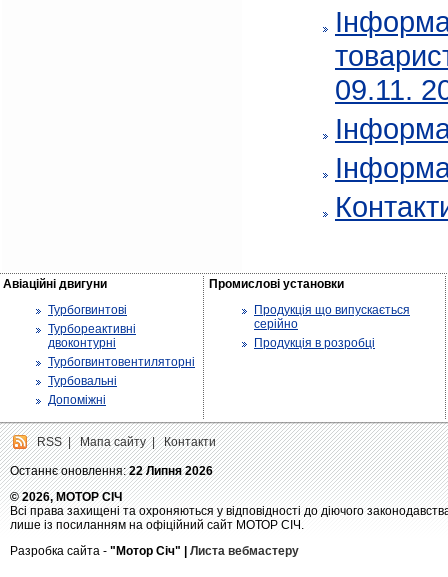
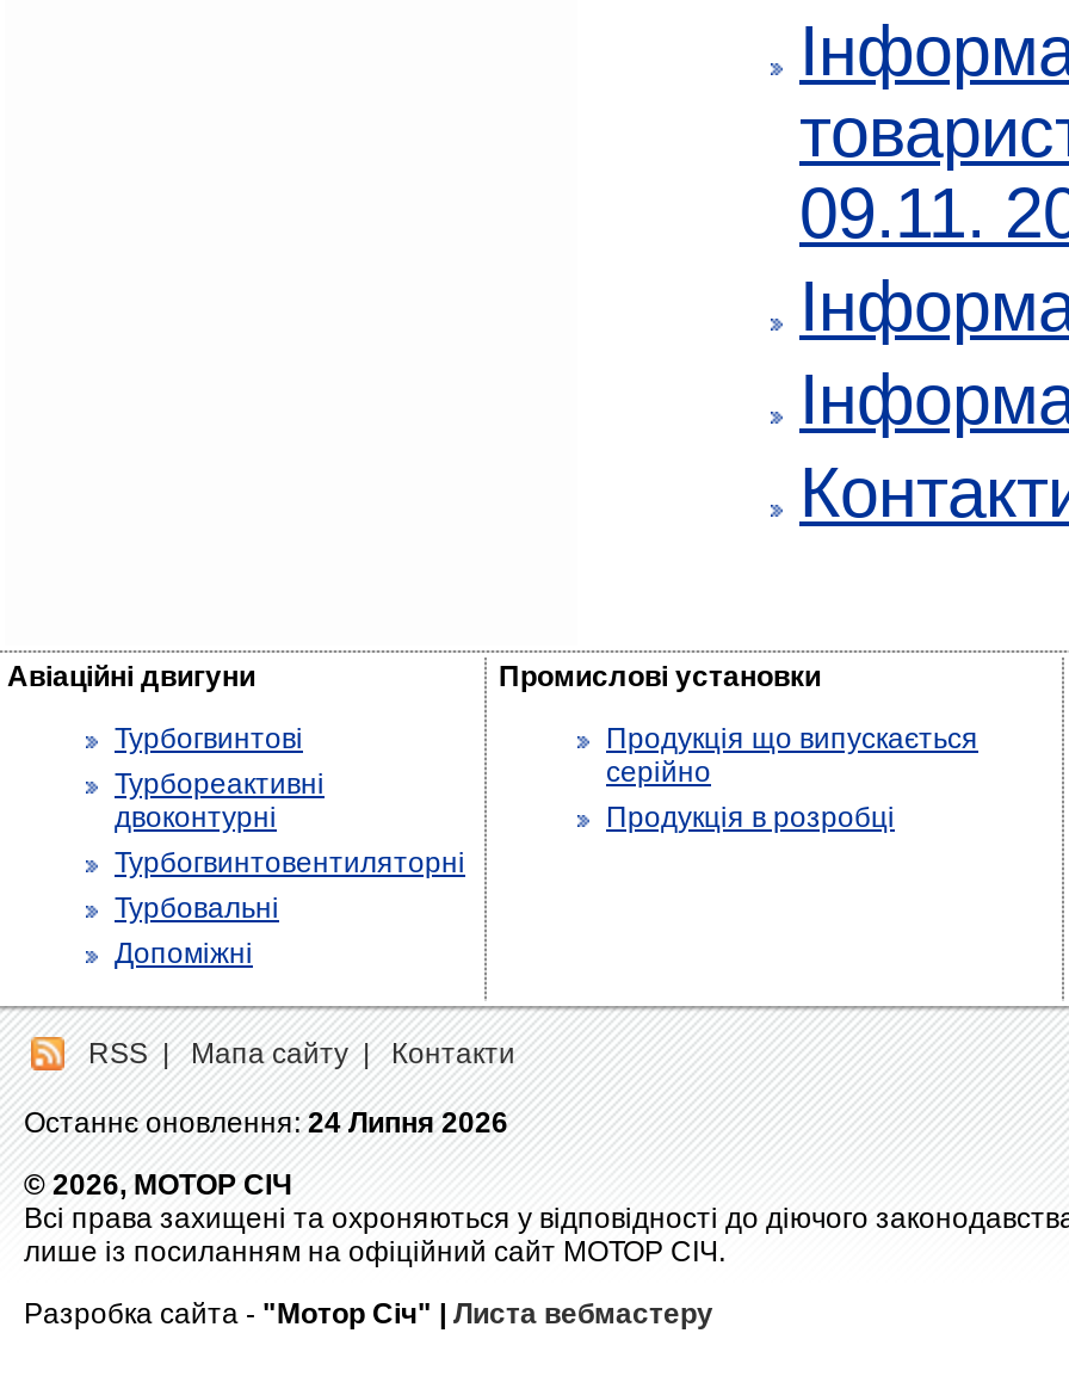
[10,464,213,478] Останнє оновлення: 22 Липня 2026 -> [24,1106,508,1140] Останнє оновлення: 24 Липня 2026

